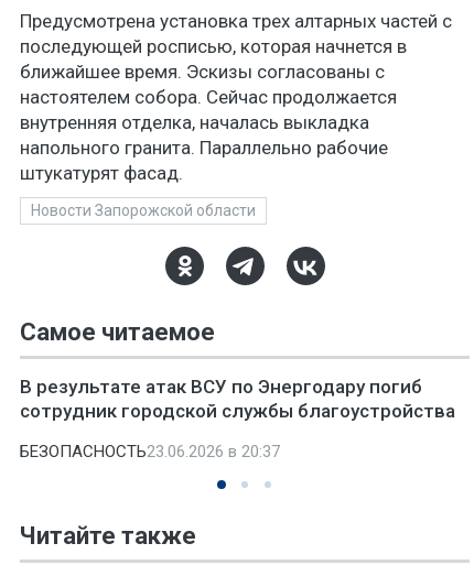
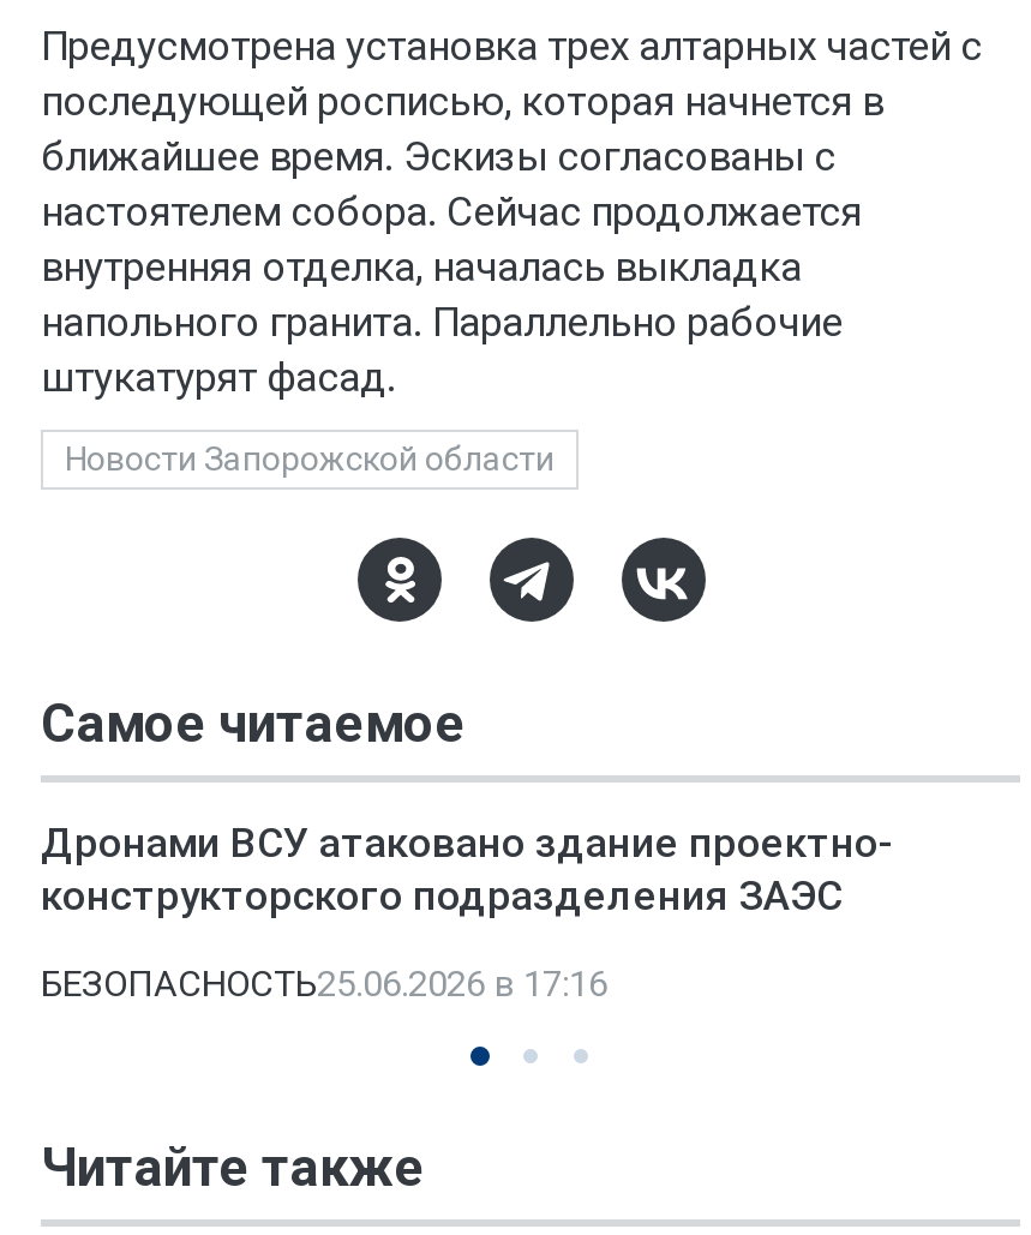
[20,376,455,422] В результате атак ВСУ по Энергодару погиб | сотрудник городской службы благоустройства -> [41,819,893,919] Дронами ВСУ атаковано здание проектно- | конструкторского подразделения ЗАЭС
[20,442,280,461] БЕЗОПАСНОСТЬ23.06.2026 в 20:37 -> [41,963,607,1006] БЕЗОПАСНОСТЬ25.06.2026 в 17:16

